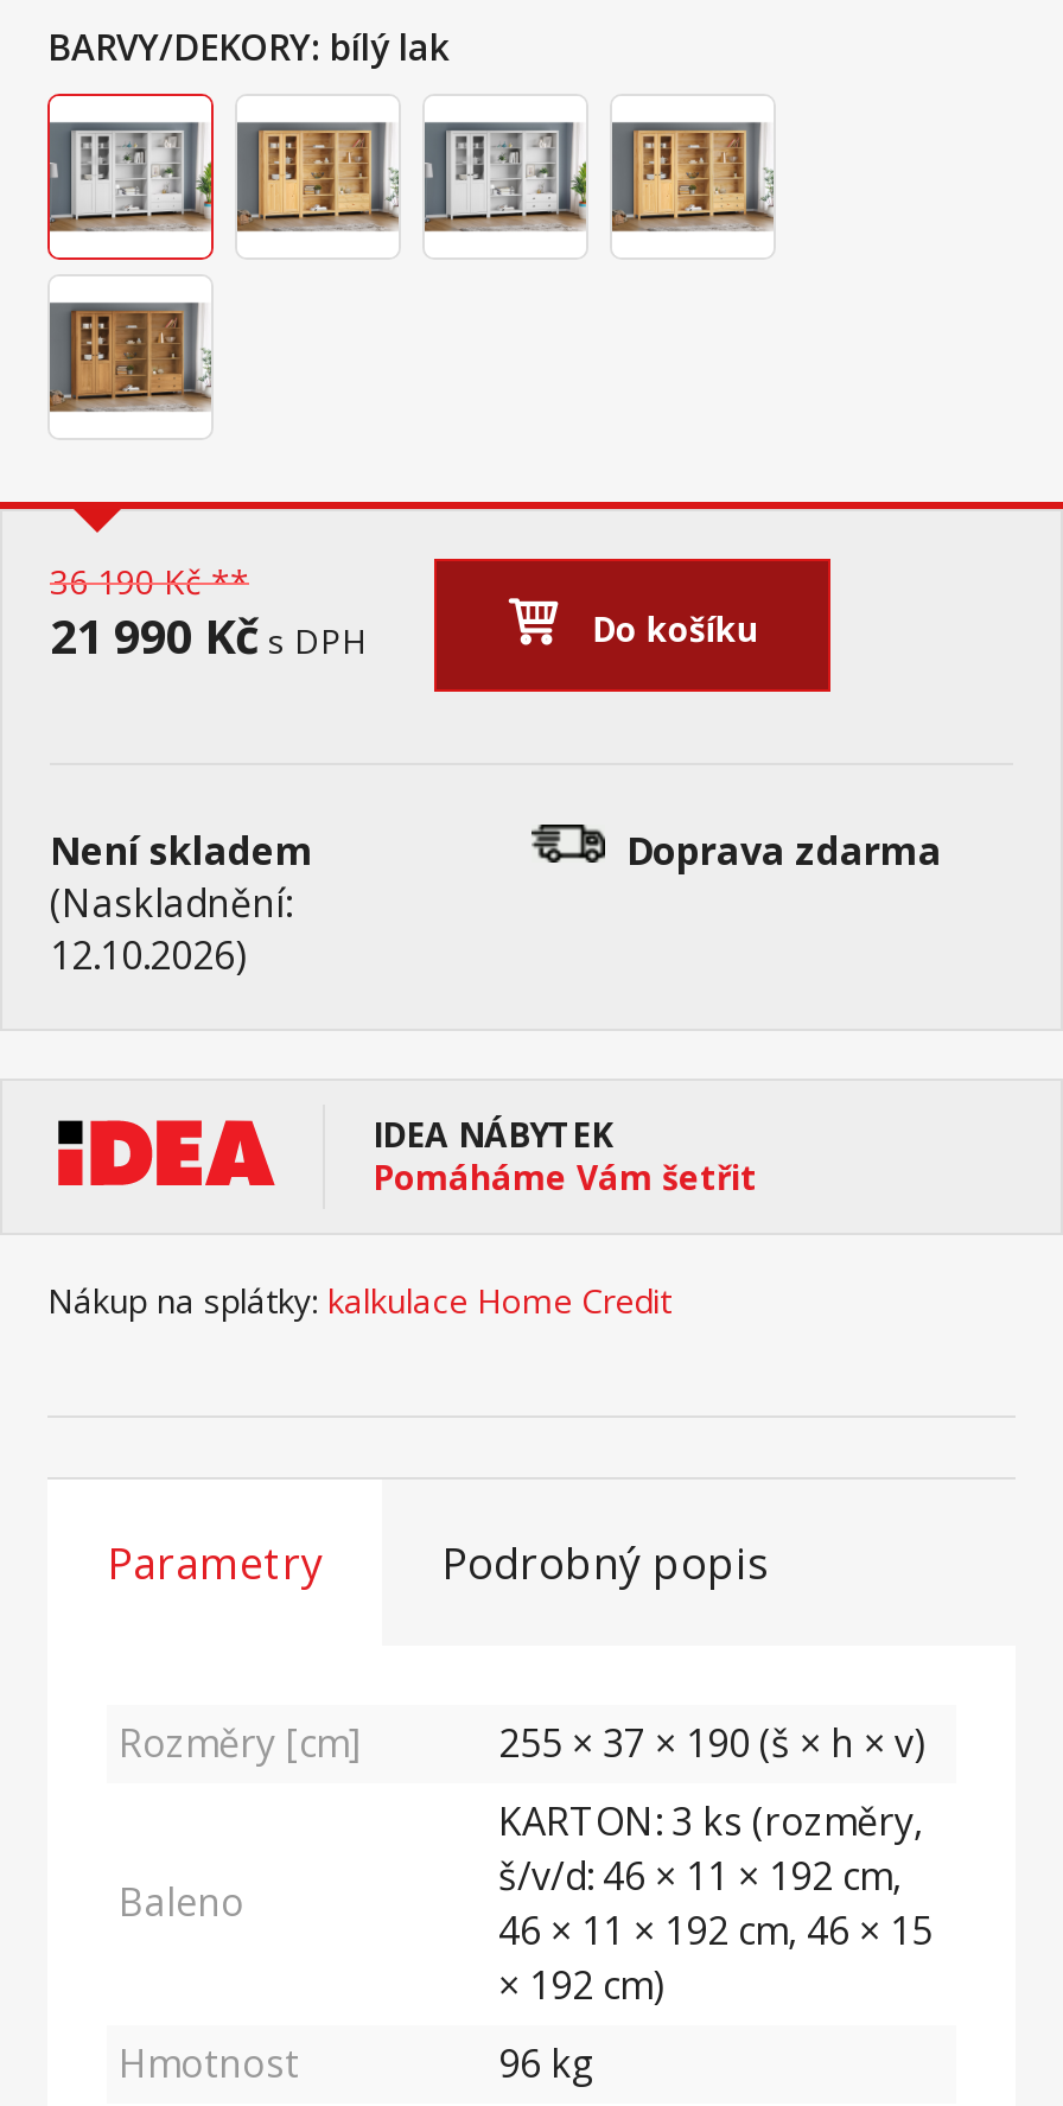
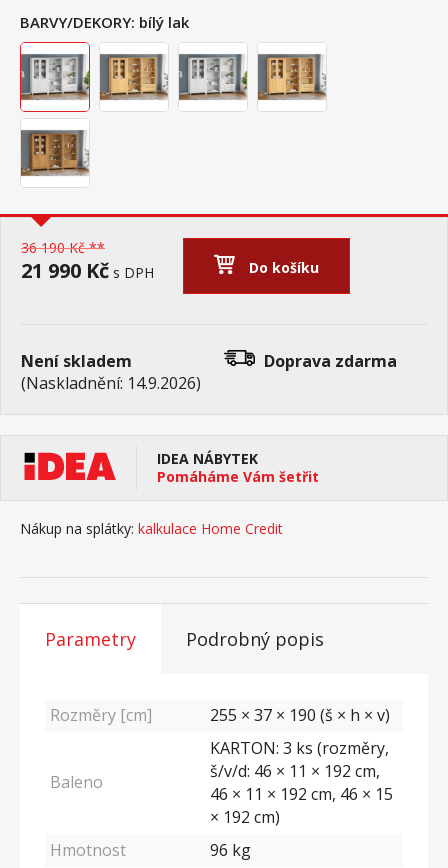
[50,877,292,981] (Naskladnění: | 12.10.2026) -> [21,372,201,394] (Naskladnění: 14.9.2026)

